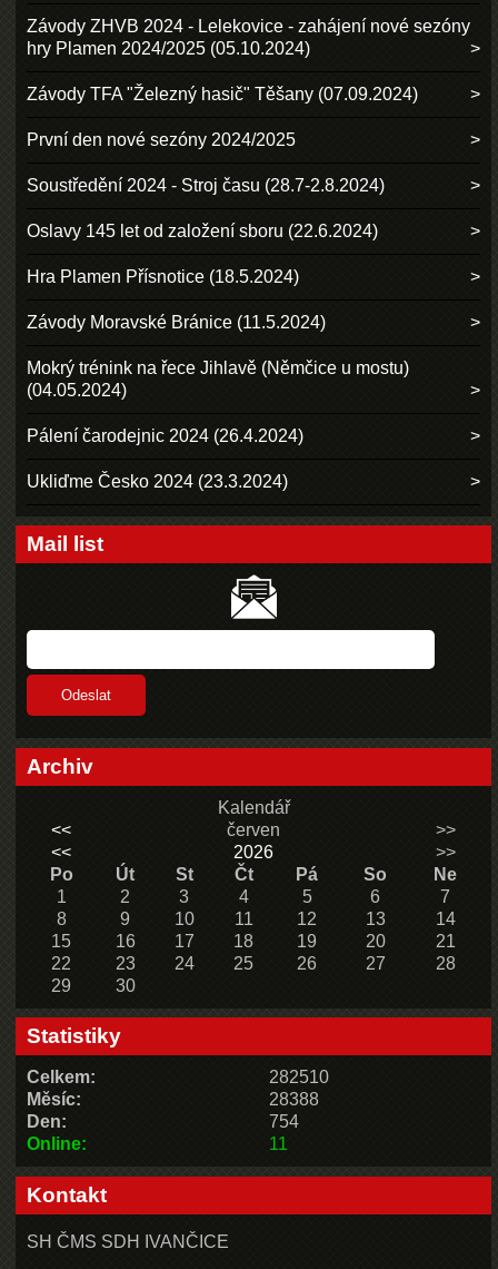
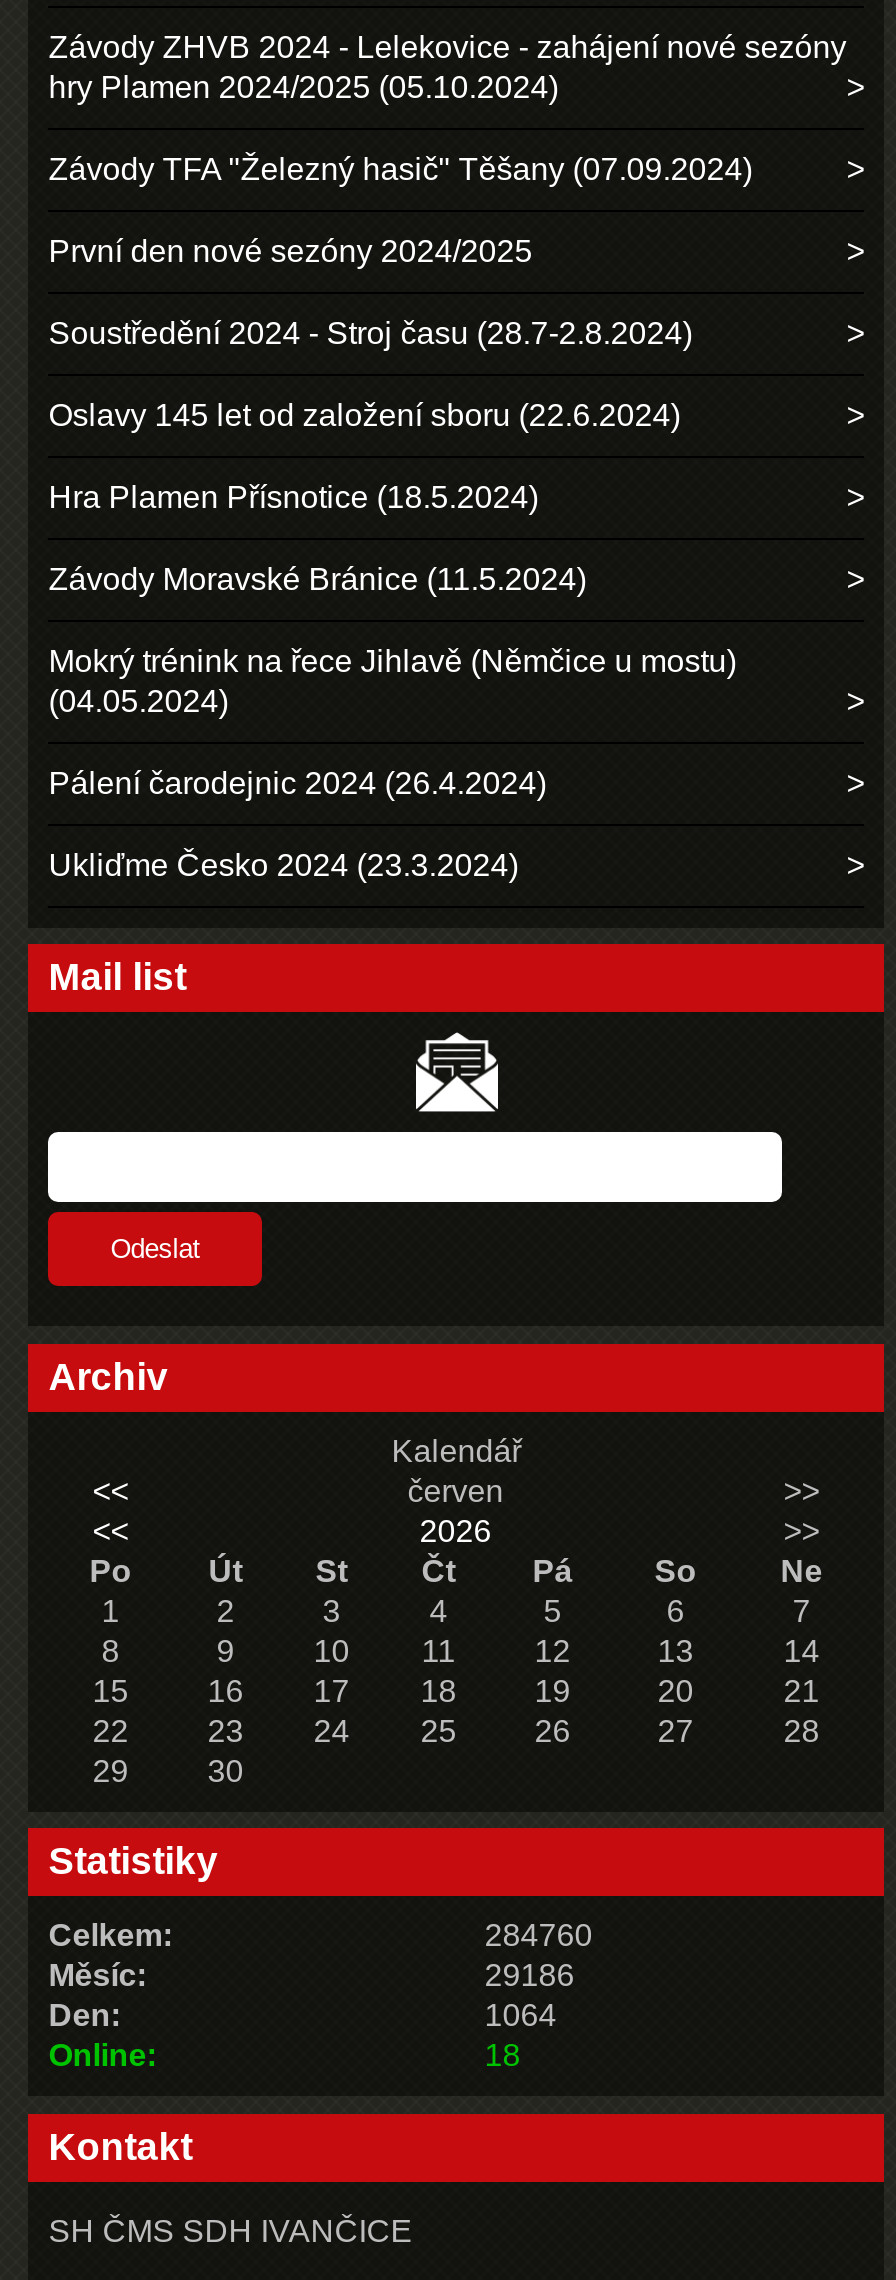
[269,1068,329,1087] 282510 -> [485,1919,593,1953] 284760
[269,1090,319,1109] 28388 -> [485,1959,575,1993] 29186
[269,1112,299,1131] 754 -> [485,1999,557,2033] 1064
[269,1135,288,1154] 11 -> [485,2039,521,2073] 18

